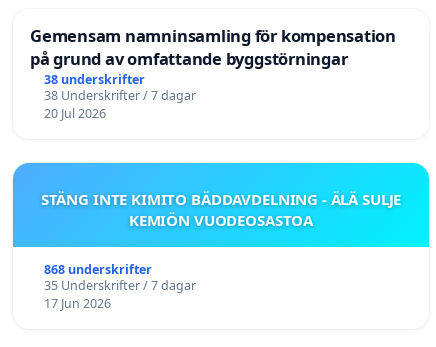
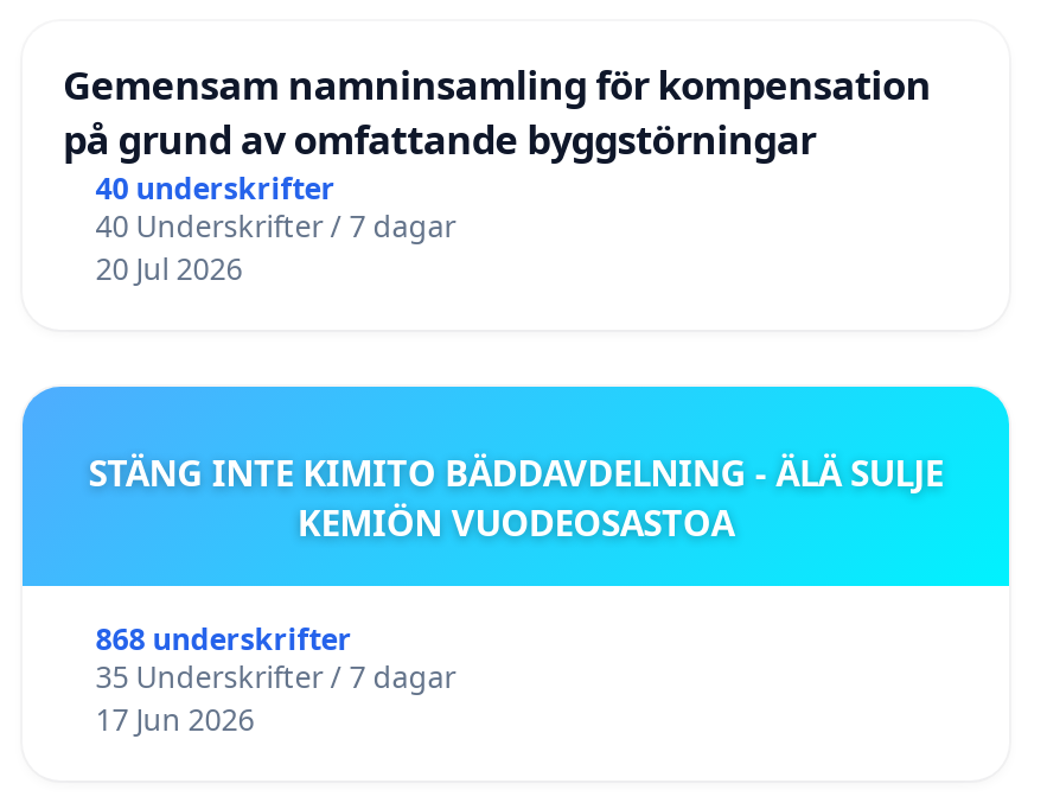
[44,71,145,88] 38 underskrifter -> [96,168,335,208] 40 underskrifter
[44,87,196,104] 38 Underskrifter / 7 dagar -> [96,206,456,246] 40 Underskrifter / 7 dagar

